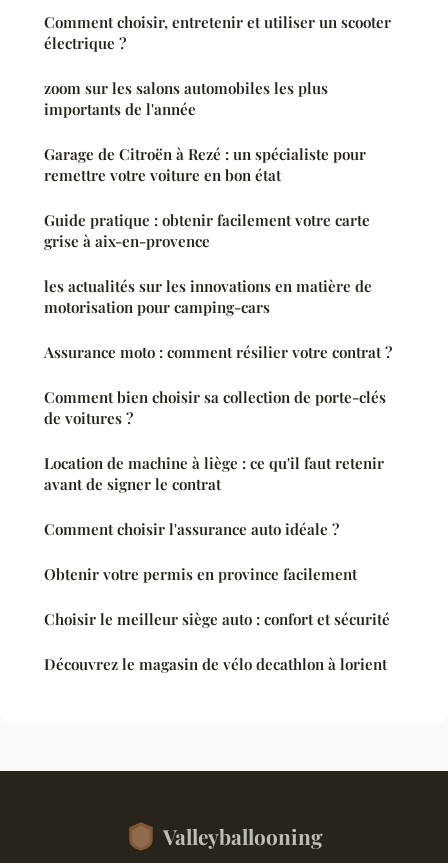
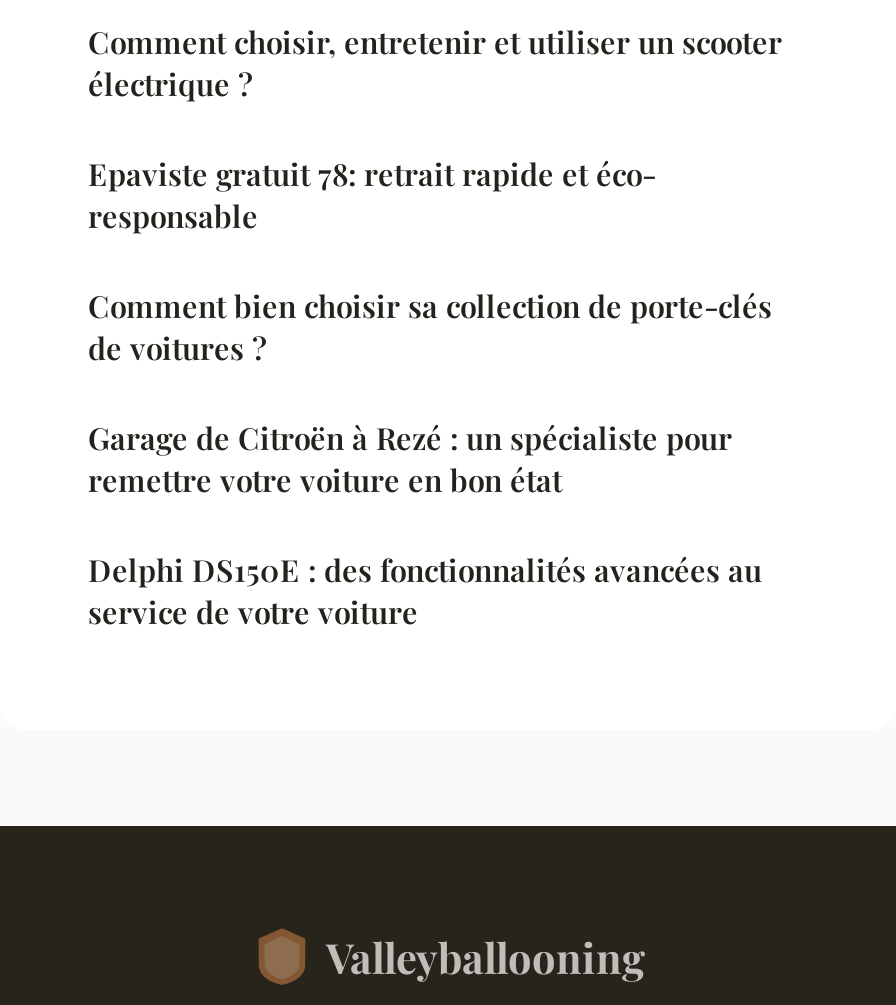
[44,78,328,119] zoom sur les salons automobiles les plus | importants de l'année -> [88,153,656,235] Epaviste gratuit 78: retrait rapide et éco- | responsable
moved [44,144,366,185] -> [88,417,732,499]: Garage de Citroën à Rezé : un spécialiste pour | remettre votre voiture en bon état
[44,210,392,674] Guide pratique : obtenir facilement votre carte | grise à aix-en-provence | les actualités sur les innovations en matière de | motorisation pour camping-cars | Assurance moto : comment résilier votre contrat ? | Location de machine à liège : ce qu'il faut retenir | avant de signer le contrat | Comment choisir l'assurance auto idéale ? | Obtenir votre permis en province facilement | Choisir le meilleur siège auto : confort et sécurité | Découvrez le magasin de vélo decathlon à lorient -> [88,549,762,631] Delphi DS150E : des fonctionnalités avancées au | service de votre voiture
moved [44,387,386,428] -> [88,285,772,367]: Comment bien choisir sa collection de porte-clés | de voitures ?

